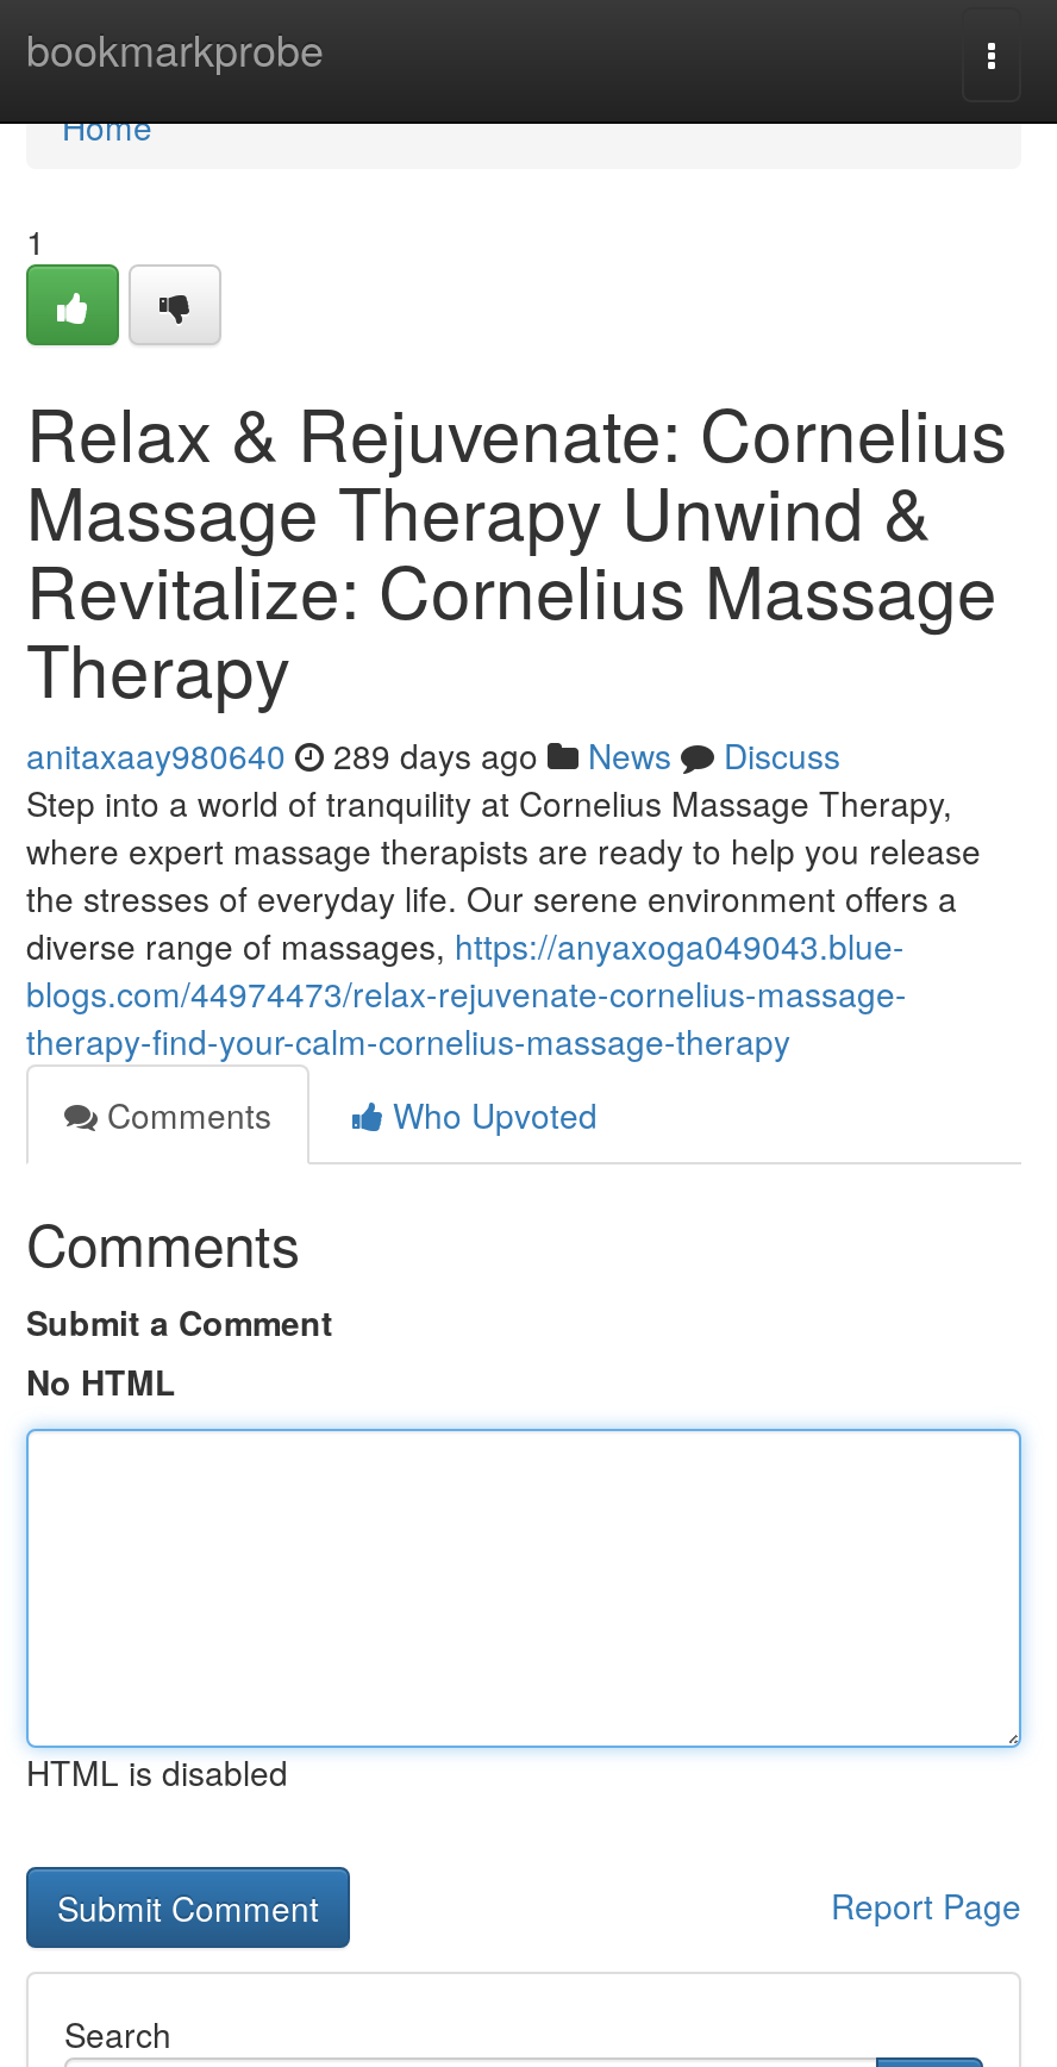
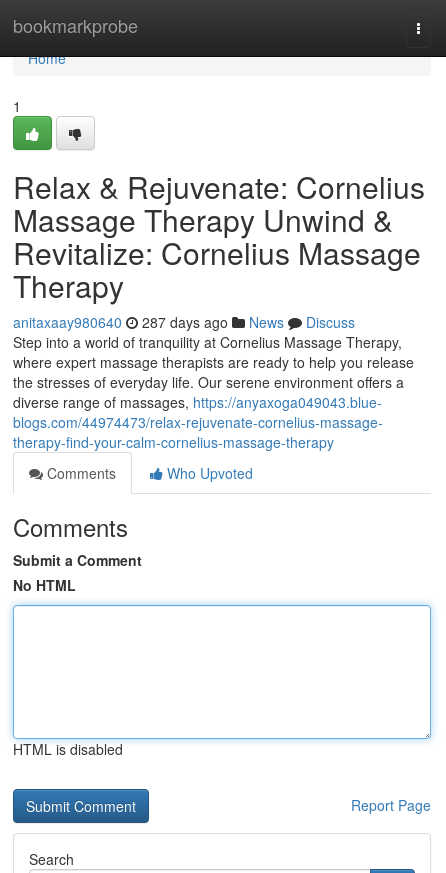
[26,731,840,779] anitaxaay980640 289 days ago News Discuss -> [13,312,355,332] anitaxaay980640 287 days ago News Discuss

